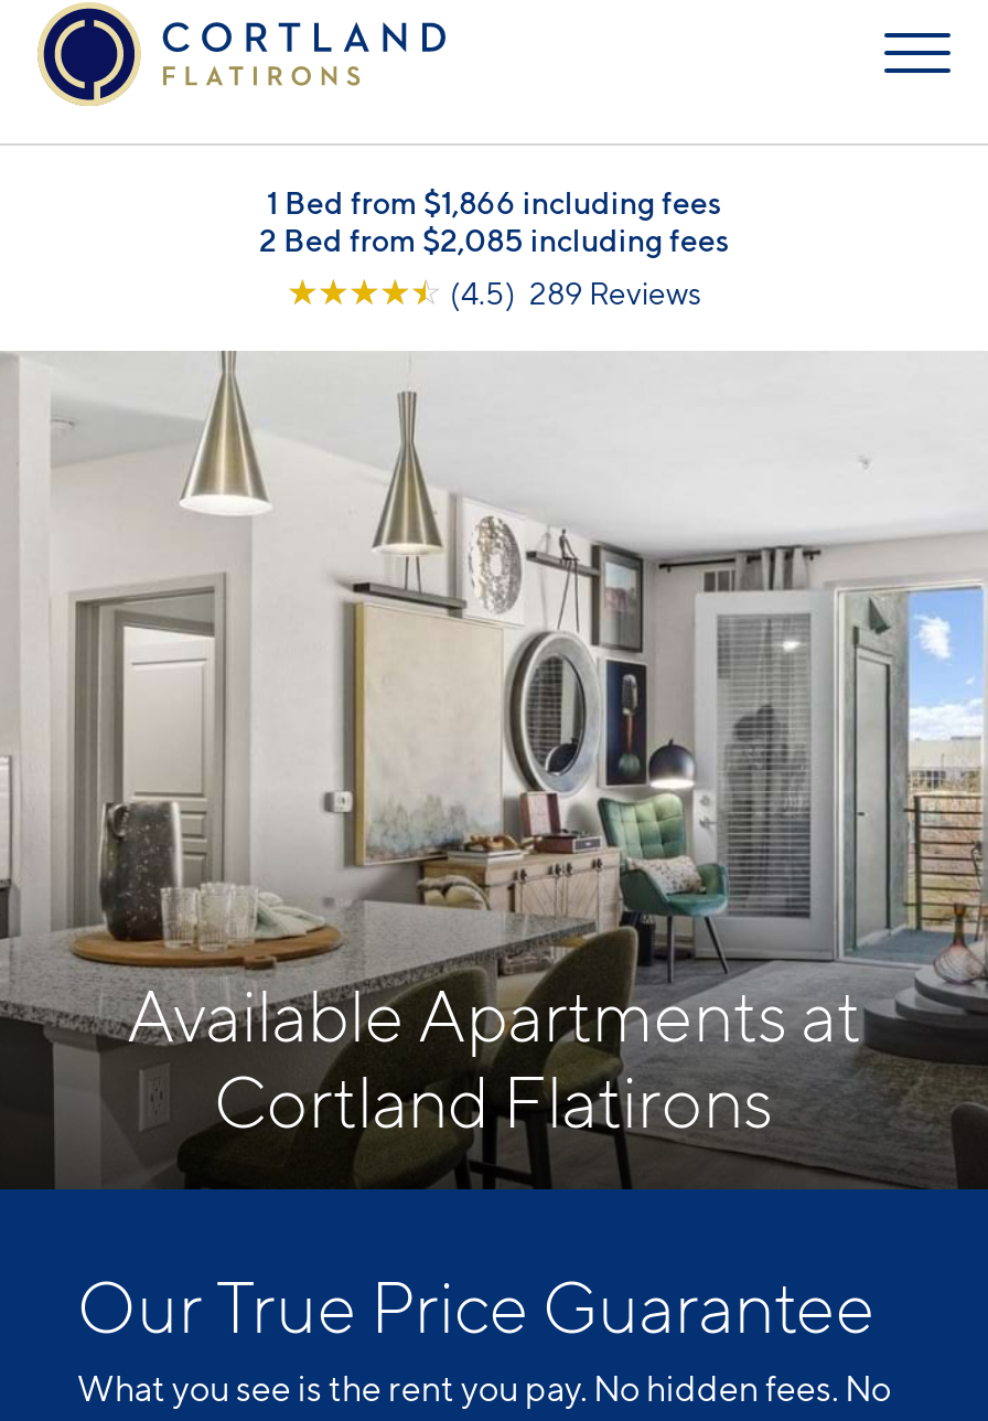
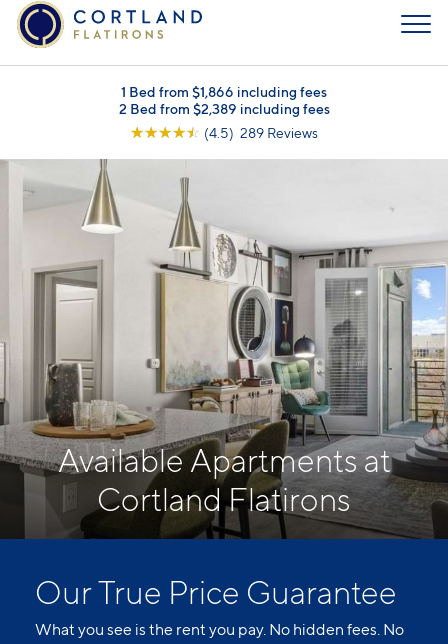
[259,220,729,258] 2 Bed from $2,085 including fees -> [118,100,329,117] 2 Bed from $2,389 including fees

